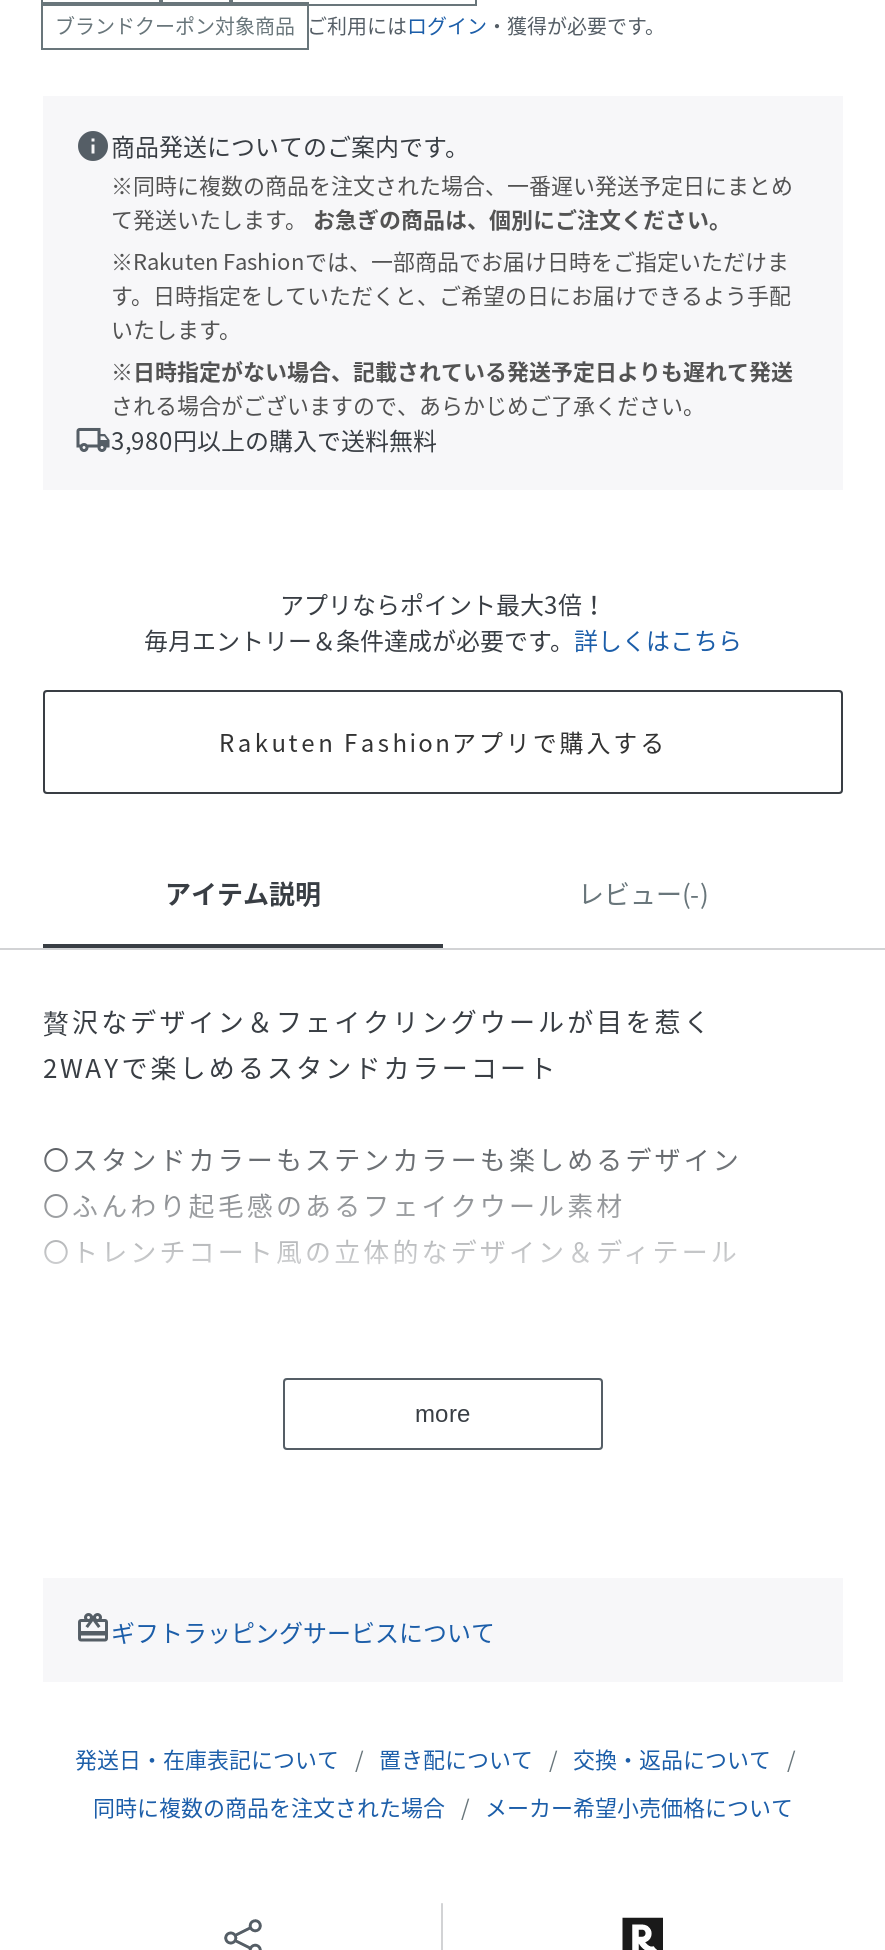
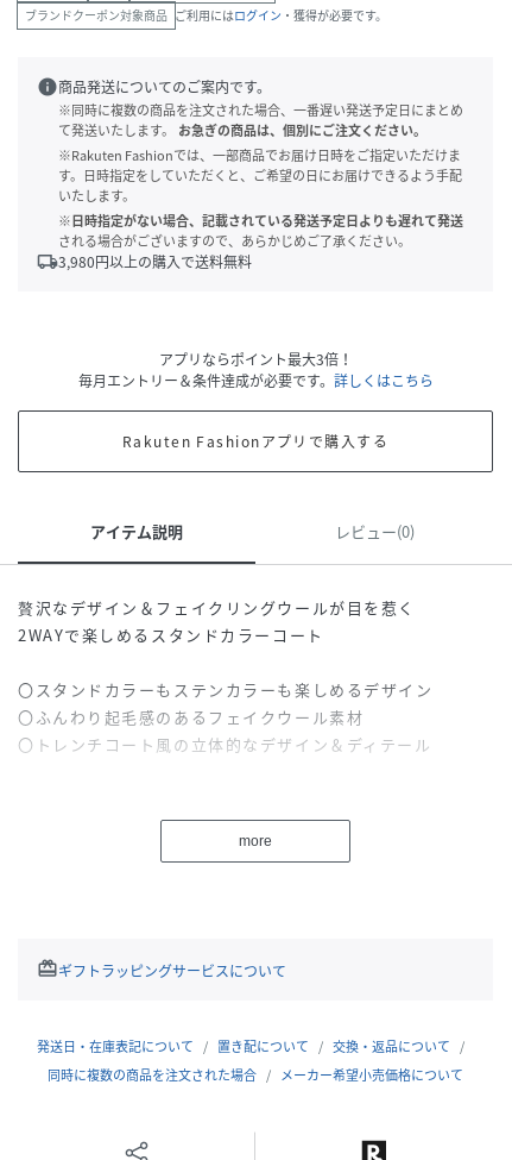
[578,874,708,912] レビュー(-) -> [334,520,414,542] レビュー(0)

